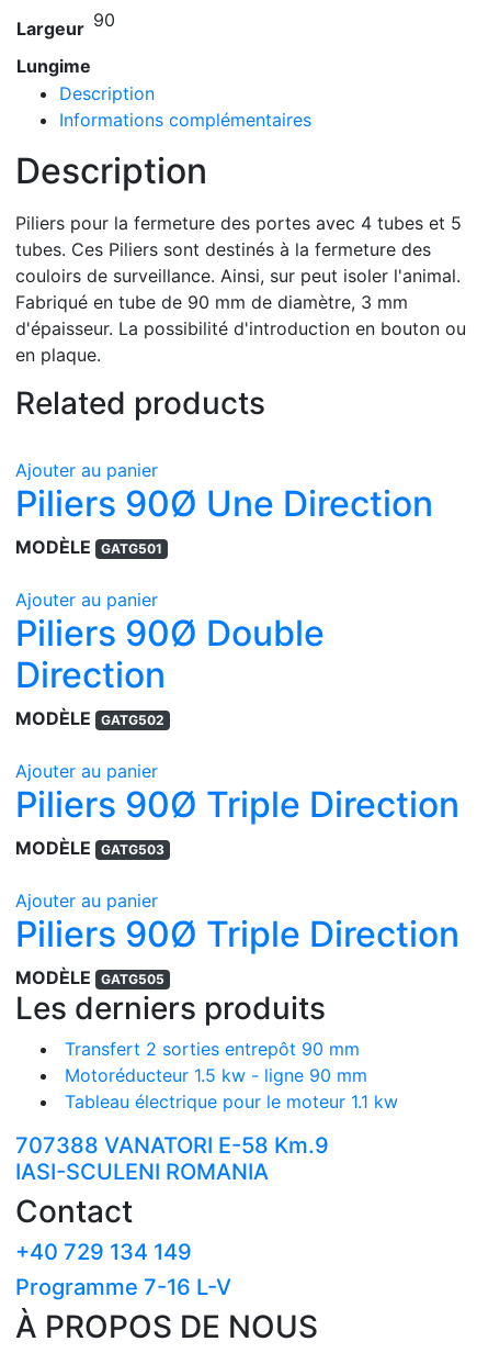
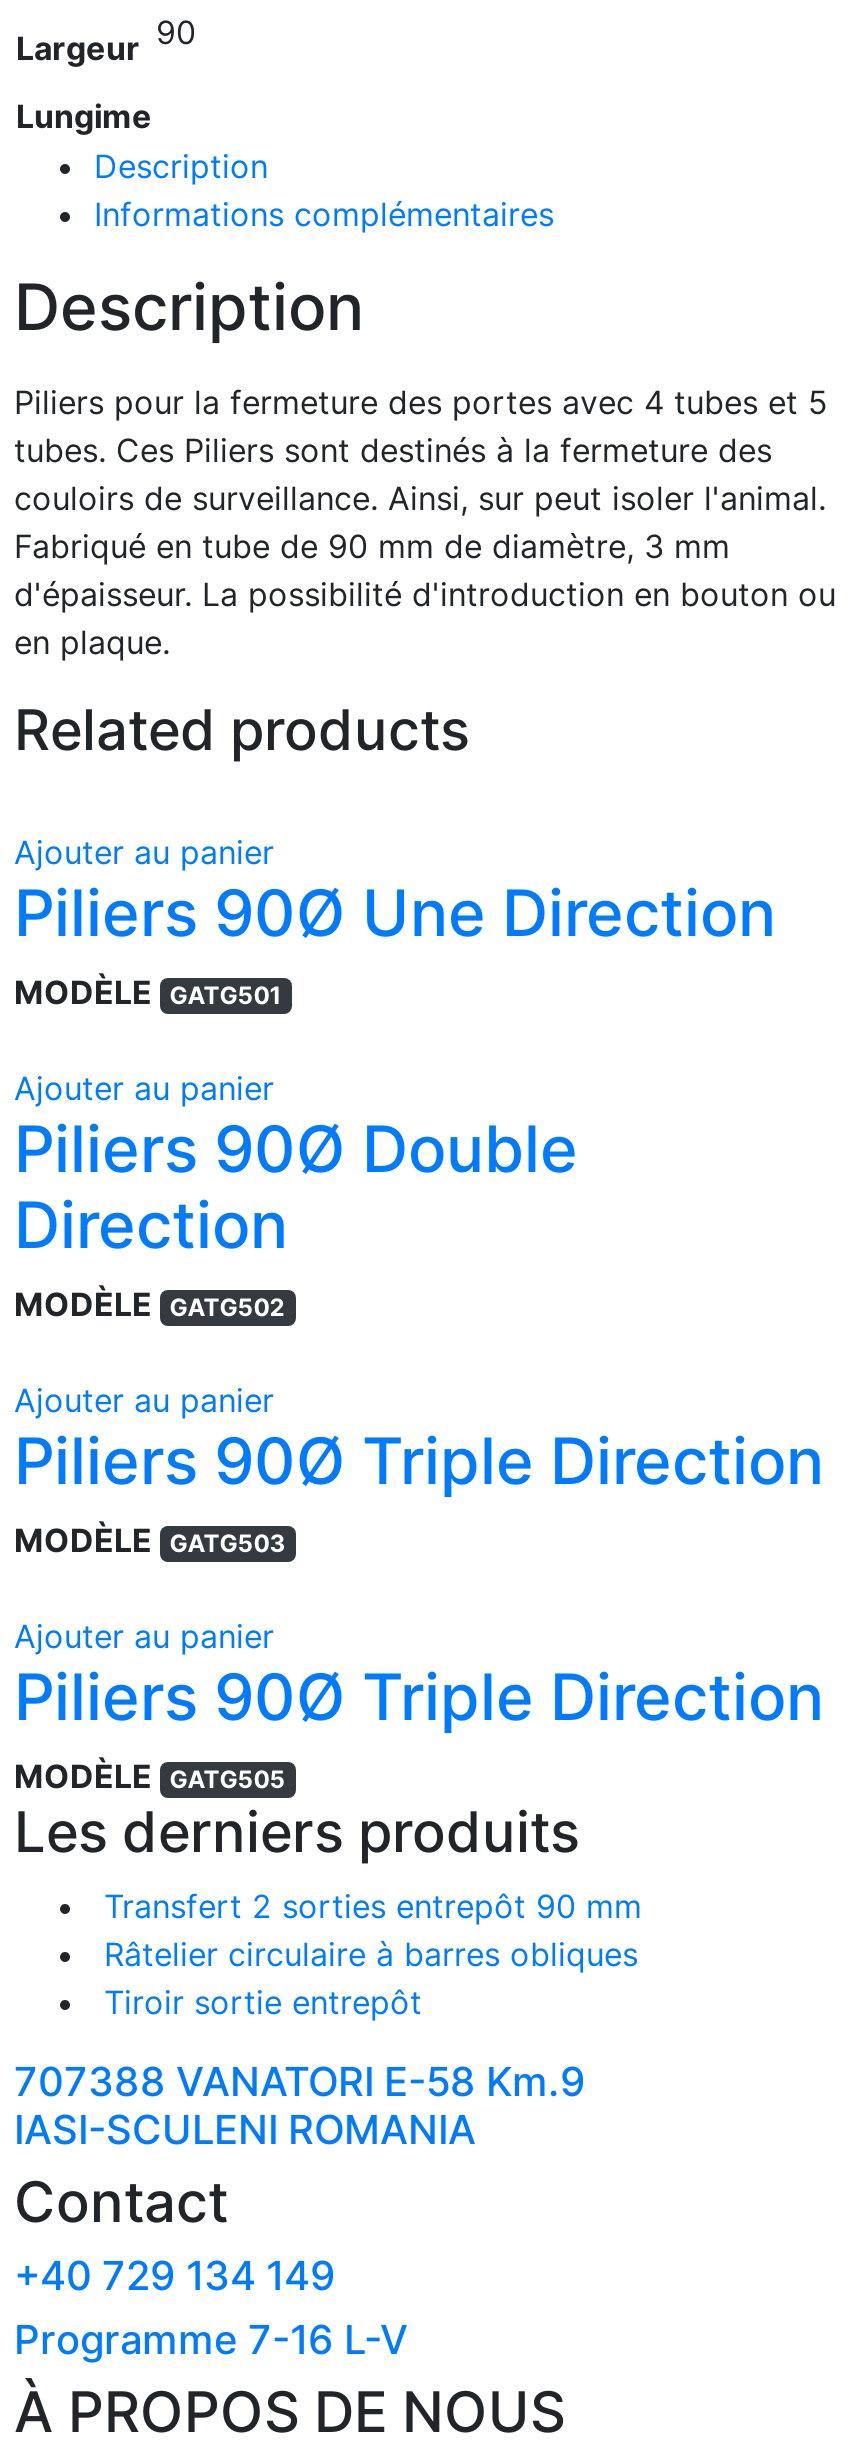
[65,1064,398,1112] Motoréducteur 1.5 kw - ligne 90 mm | Tableau électrique pour le moteur 1.1 kw -> [104,1933,638,2021] Râtelier circulaire à barres obliques | Tiroir sortie entrepôt

